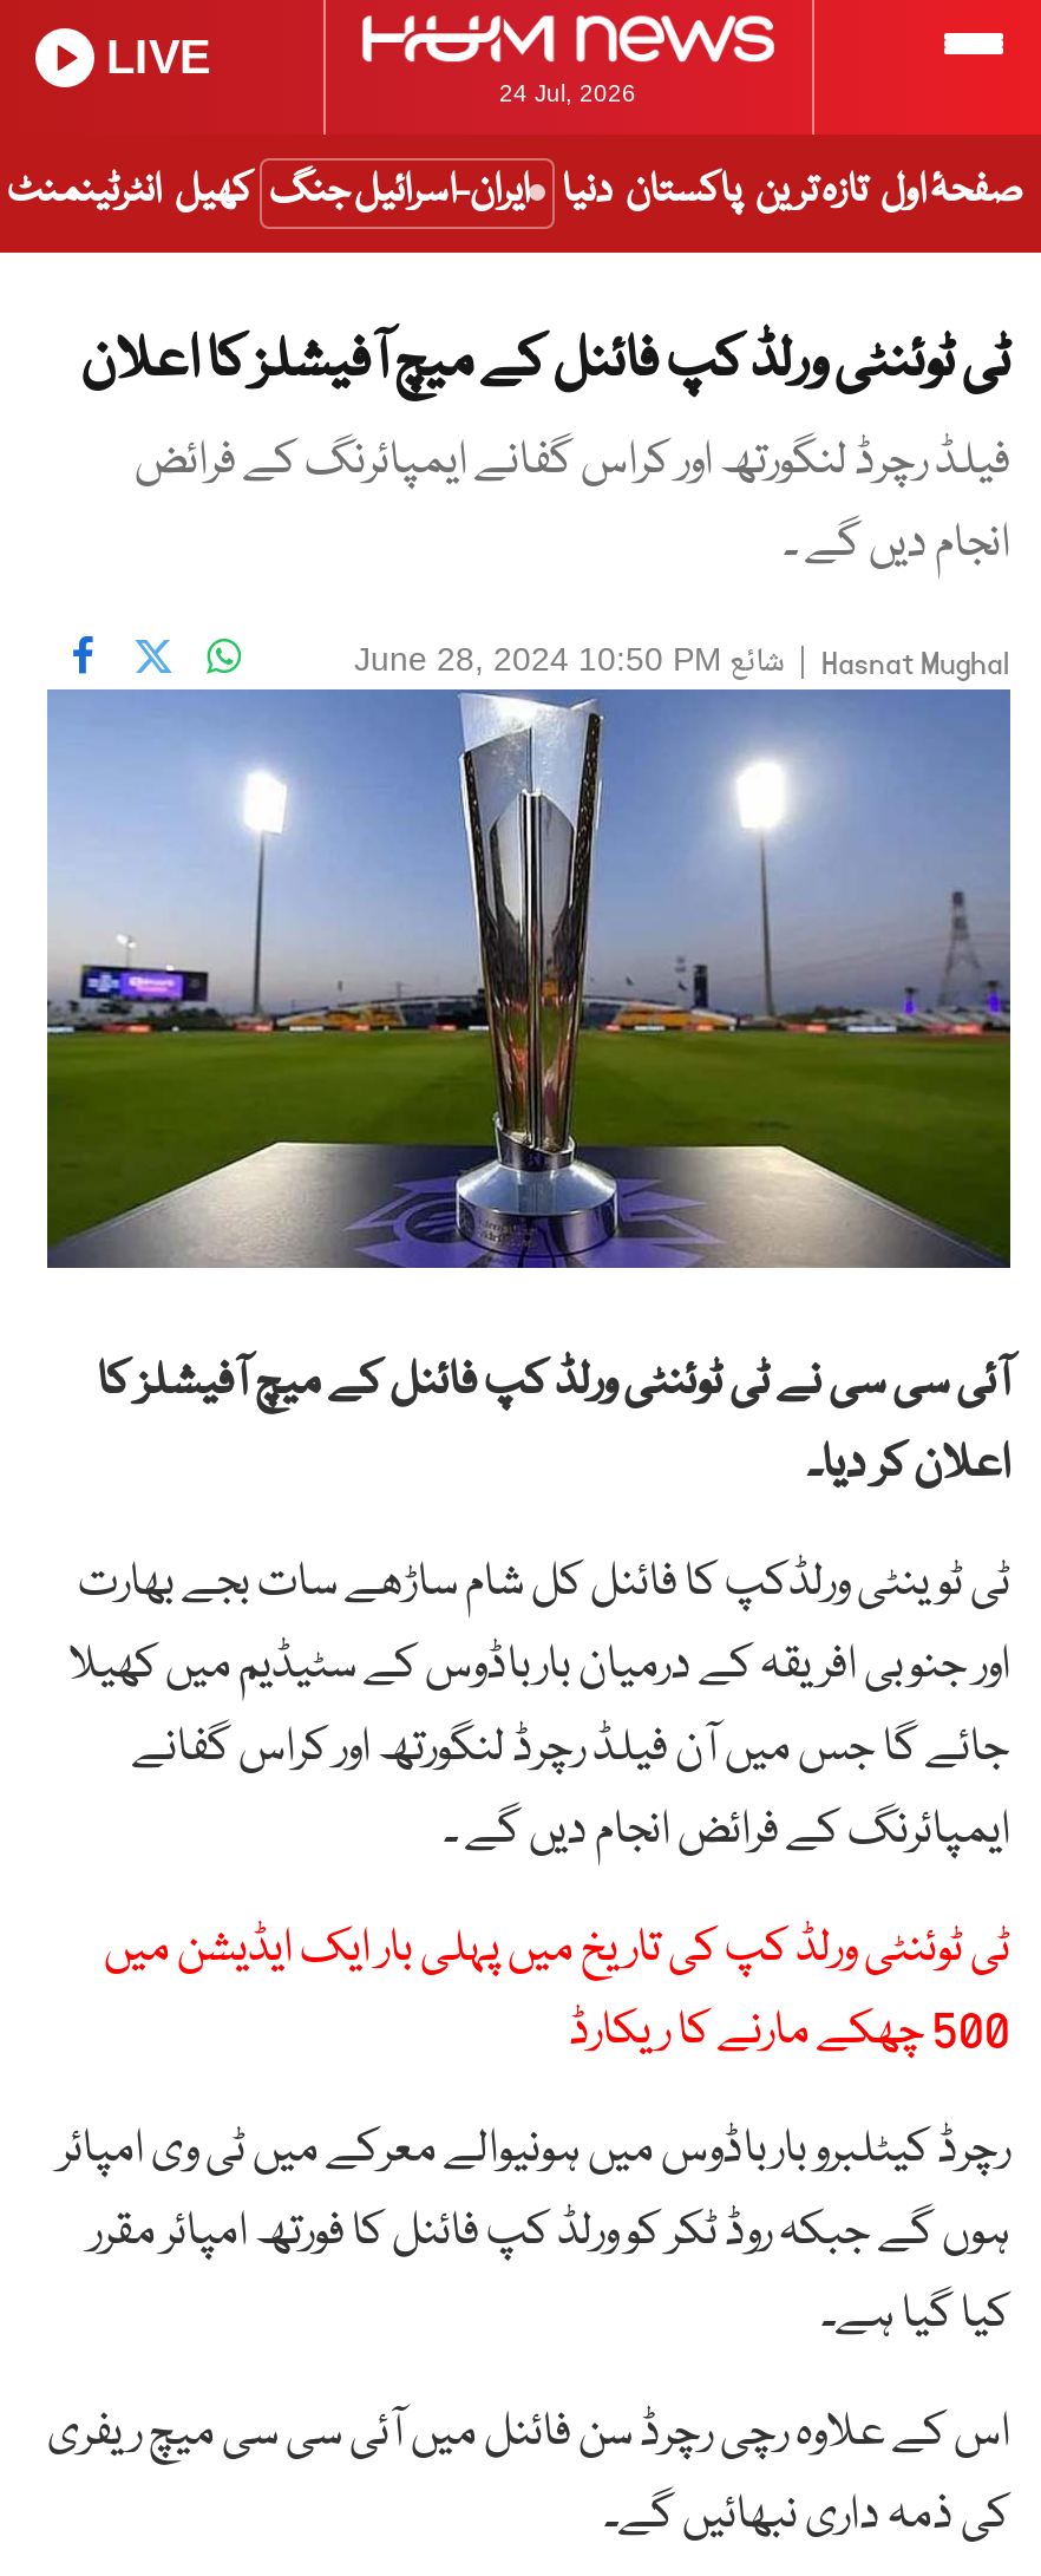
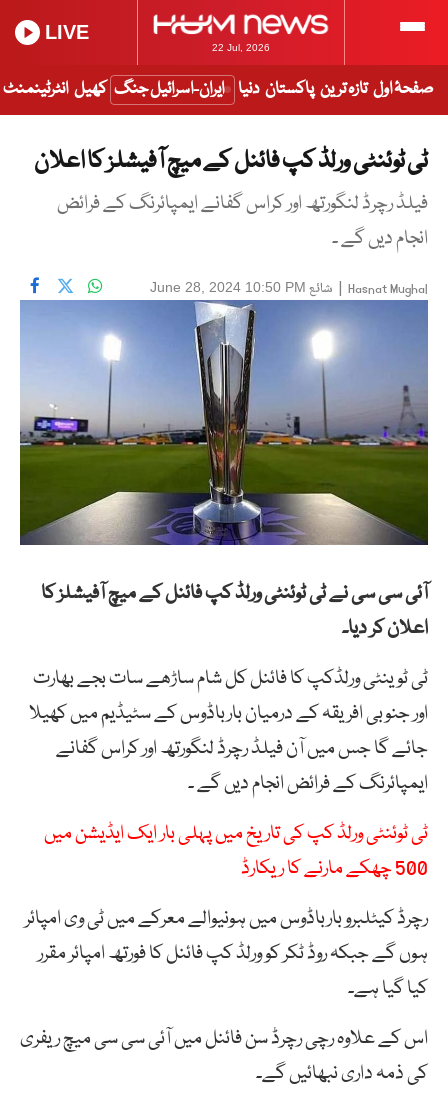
[499,80,636,106] 24 Jul, 2026 -> [211,42,269,53] 22 Jul, 2026

